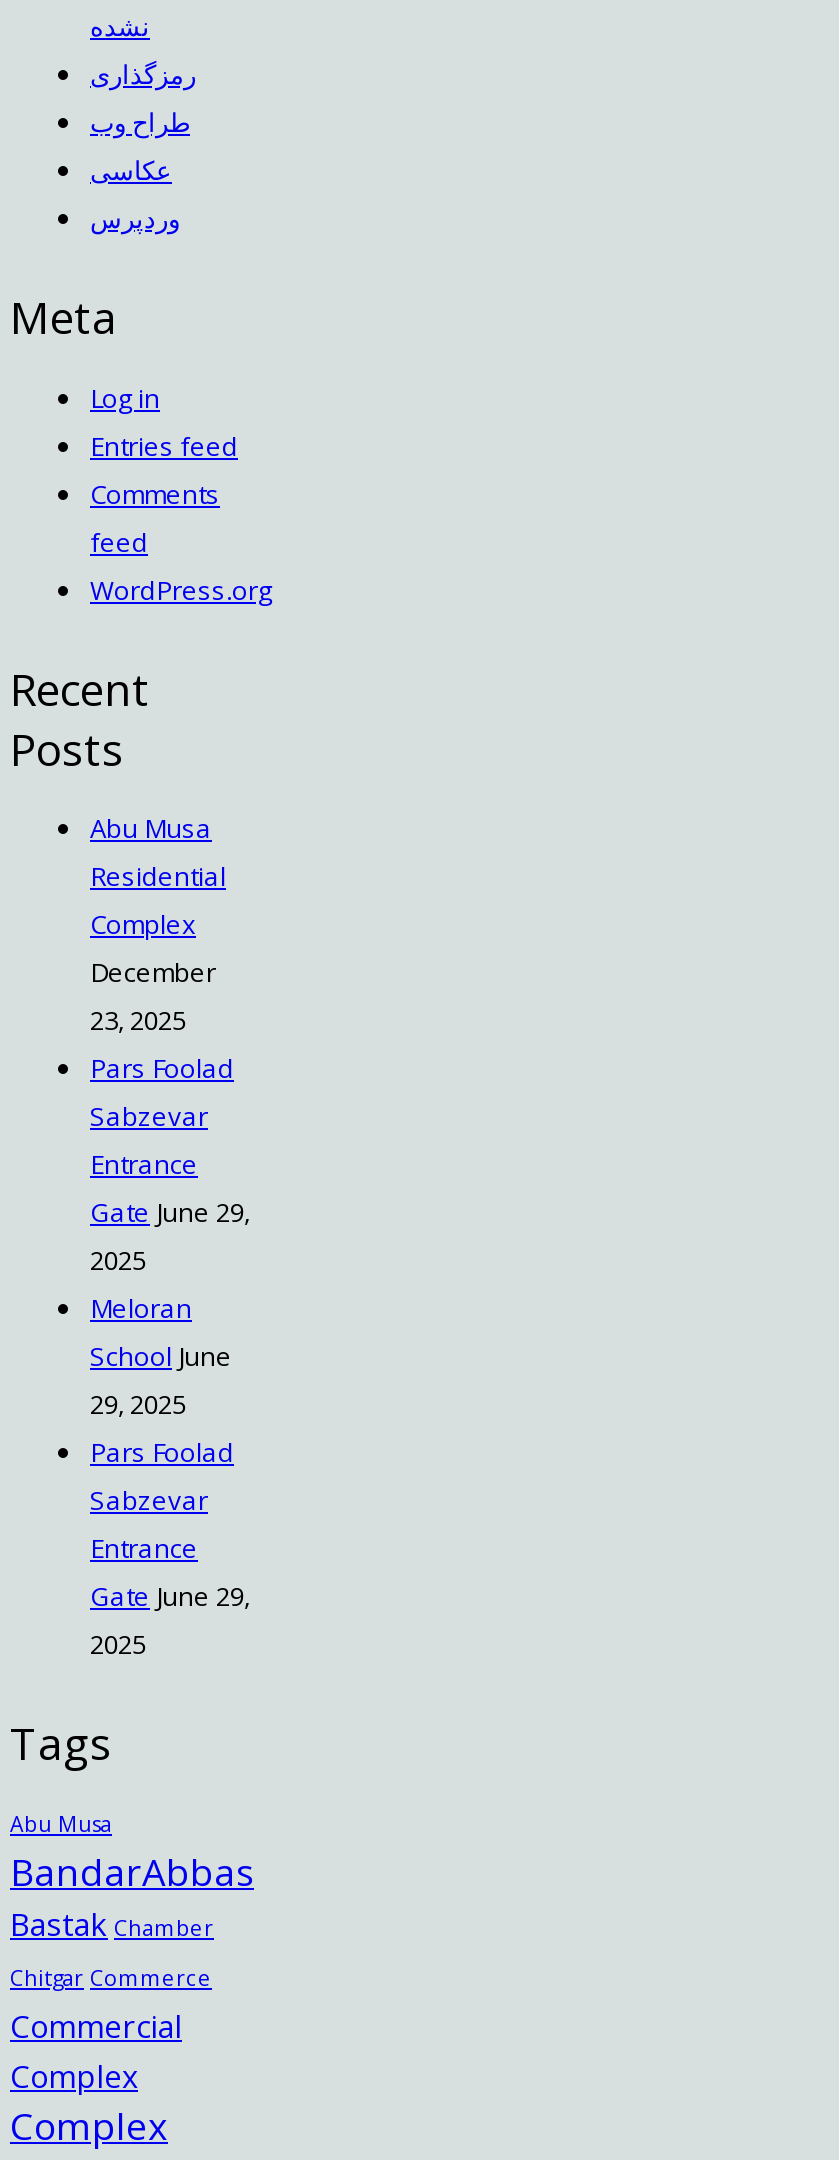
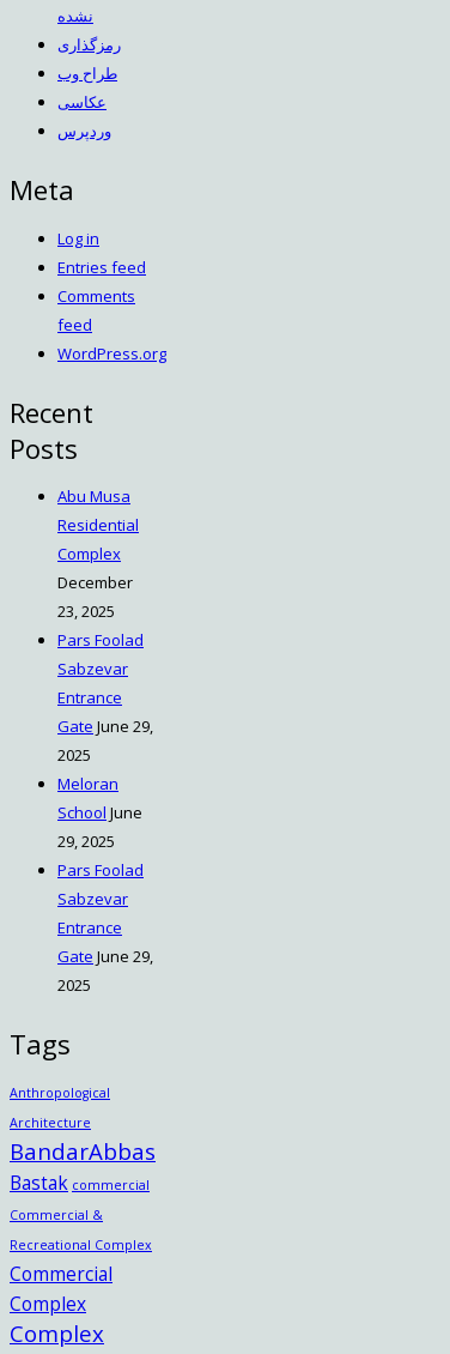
[10,1810,112,1838] Abu Musa -> [10,1084,110,1131] Anthropological | Architecture
[10,1902,214,1992] Bastak Chamber | Chitgar Commerce -> [10,1169,152,1253] Bastak commercial | Commercial & | Recreational Complex

